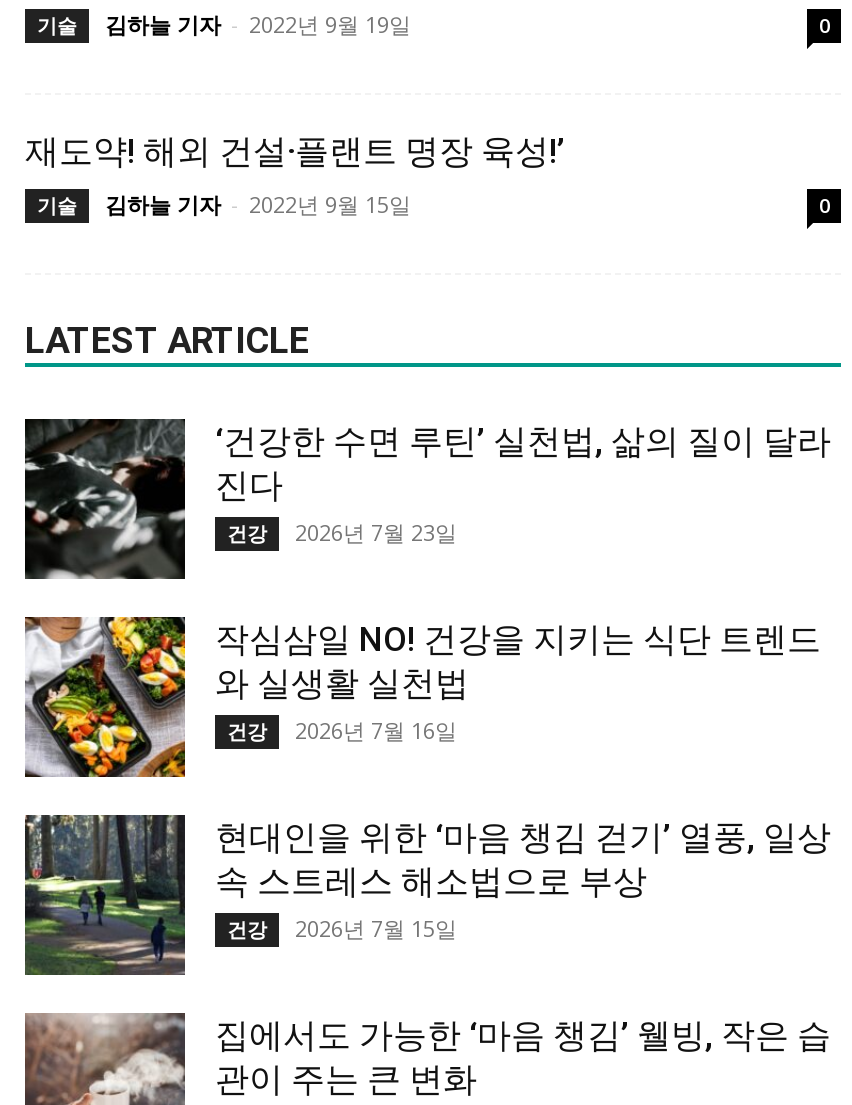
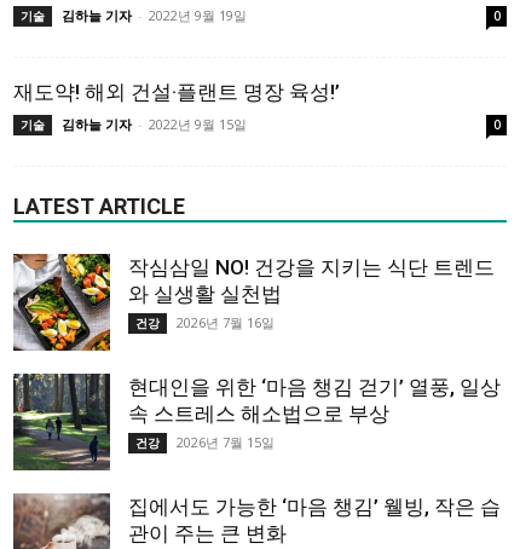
[23,417,831,581] [image] | ‘건강한 수면 루틴’ 실천법, 삶의 질이 달라 | 진다 | 건강 | 2026년 7월 23일 -> none

